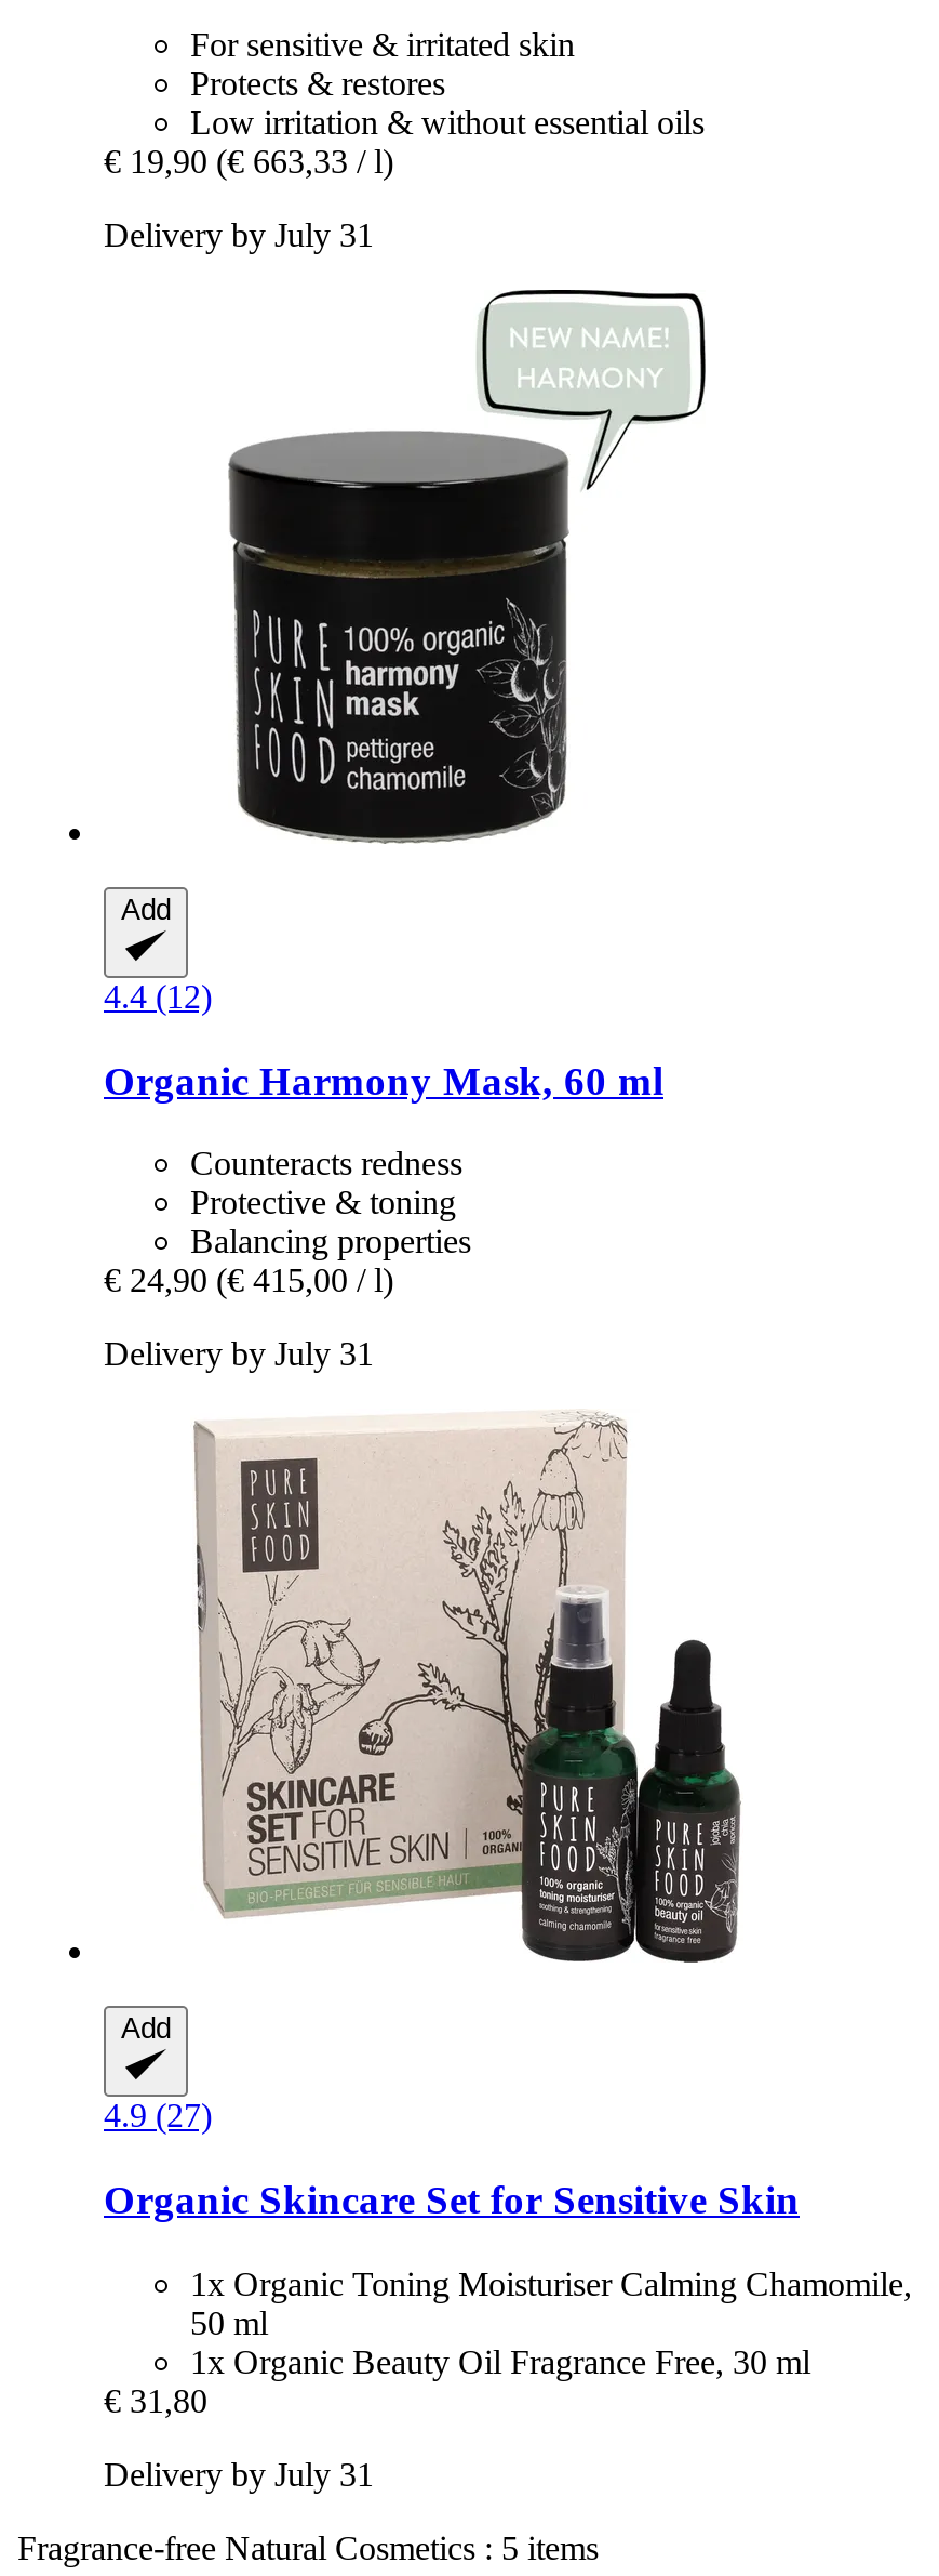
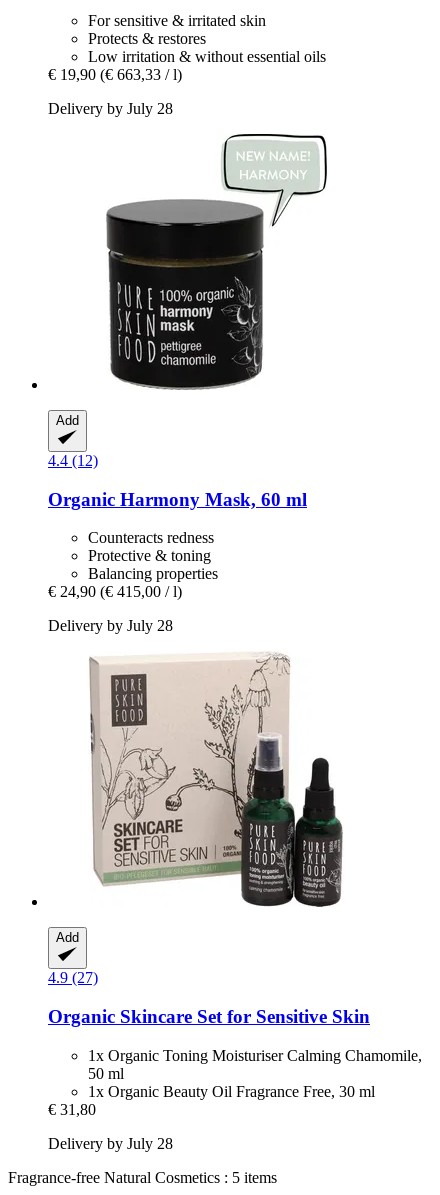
[104,216,374,253] Delivery by July 31 -> [48,100,173,117] Delivery by July 28
[104,1336,374,1372] Delivery by July 31 -> [48,617,173,634] Delivery by July 28
[104,2455,374,2492] Delivery by July 31 -> [48,1135,173,1152] Delivery by July 28

